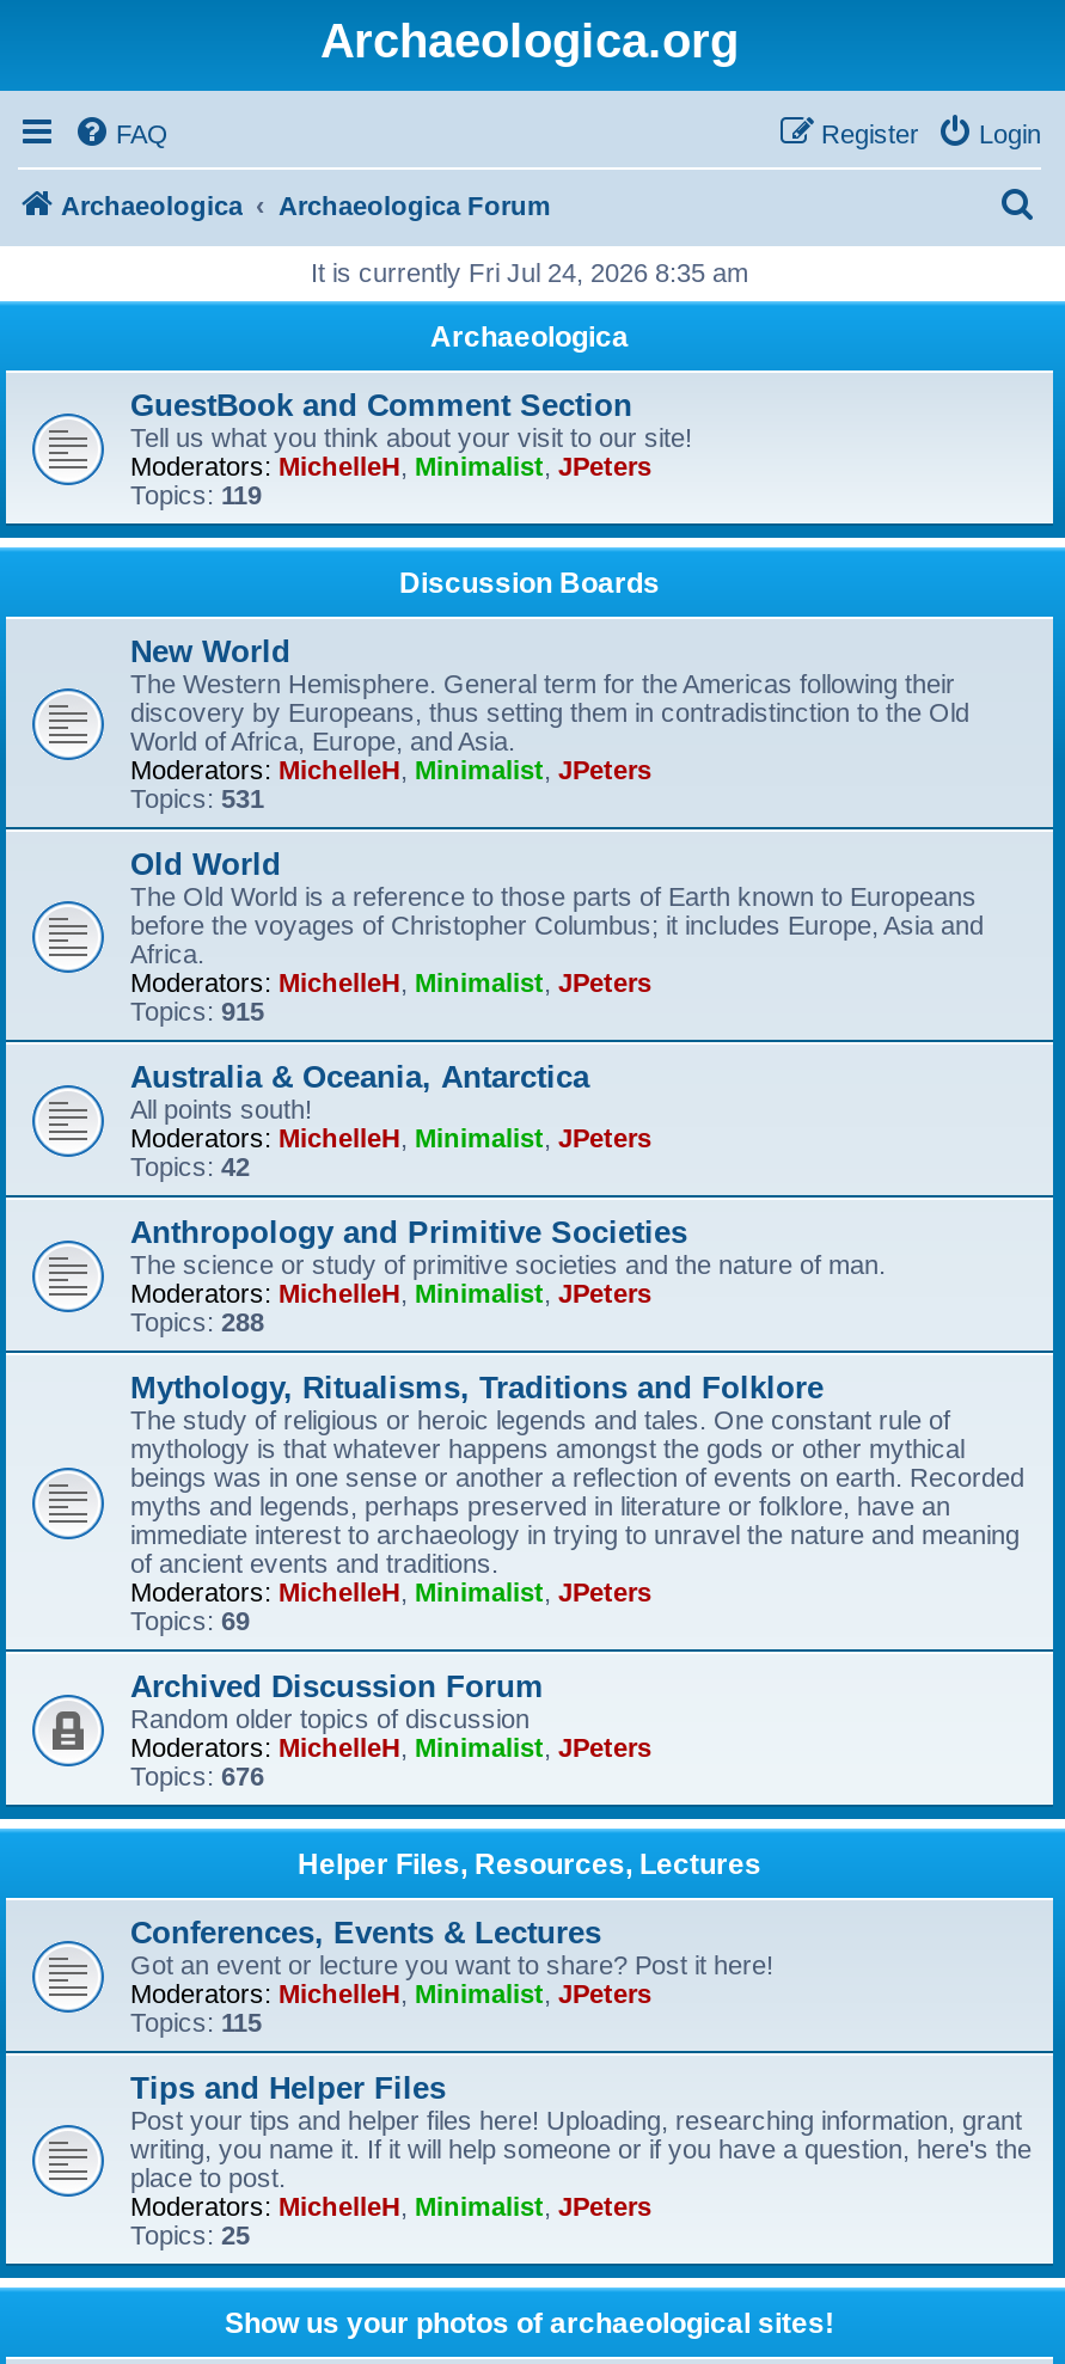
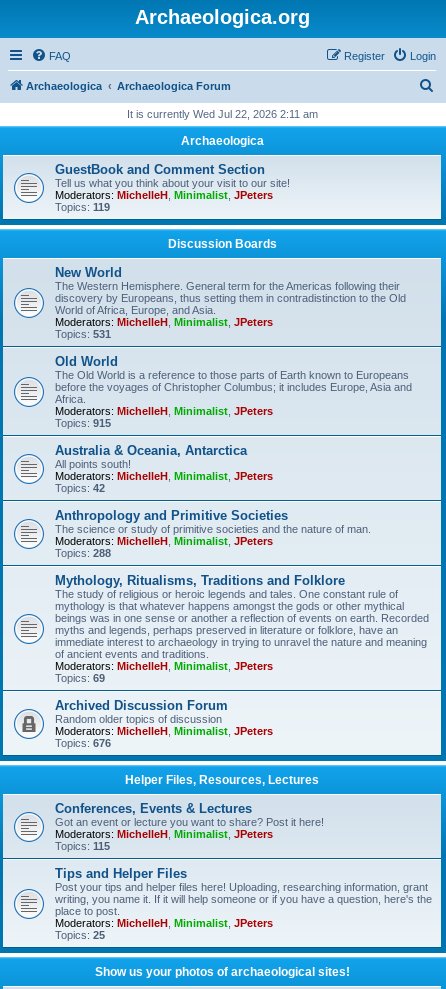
[311,258,748,287] It is currently Fri Jul 24, 2026 8:35 am -> [126,108,317,120] It is currently Wed Jul 22, 2026 2:11 am

